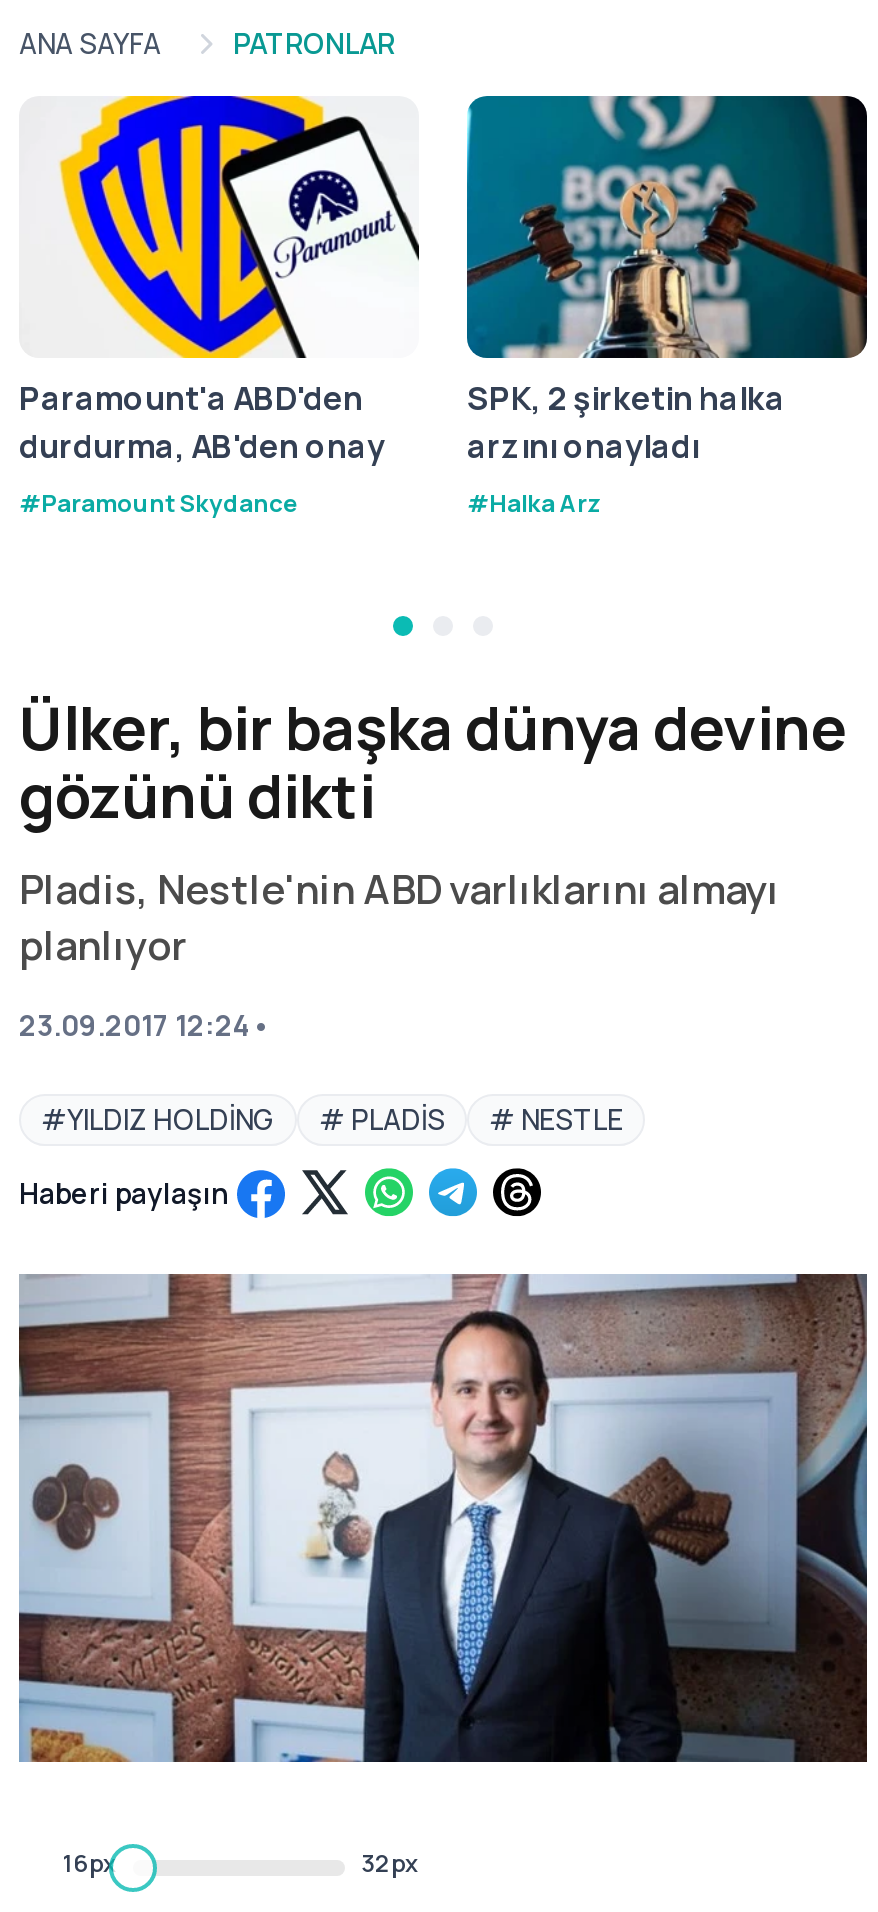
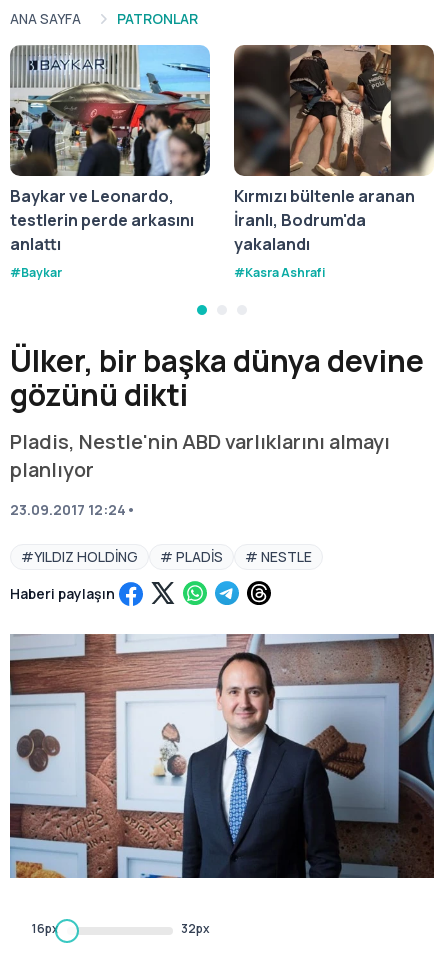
[19,94,419,519] [image] | Paramount'a ABD'den | durdurma, AB'den onay | #Paramount Skydance -> [9,44,211,281] [image] | Baykar ve Leonardo, | testlerin perde arkasını | anlattı | #Baykar
[465,94,869,519] [image] | SPK, 2 şirketin halka | arzını onayladı | #Halka Arz -> [233,44,435,281] [image] | Kırmızı bültenle aranan | İranlı, Bodrum'da | yakalandı | #Kasra Ashrafi

